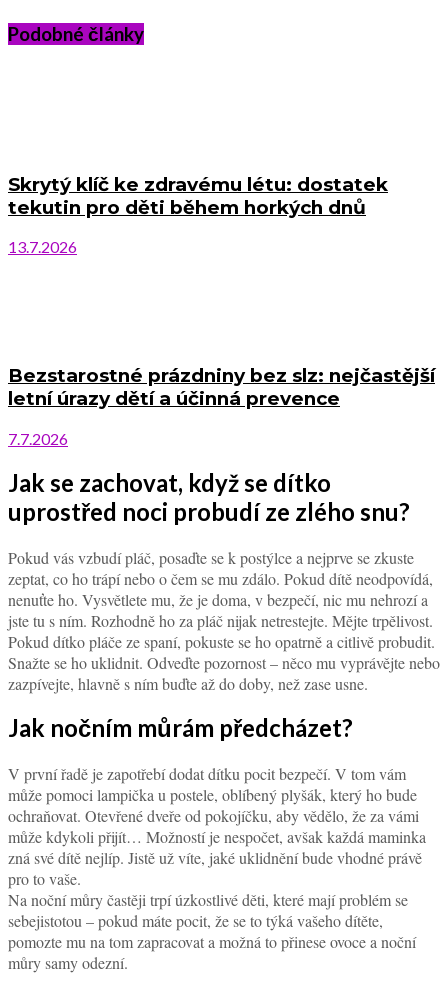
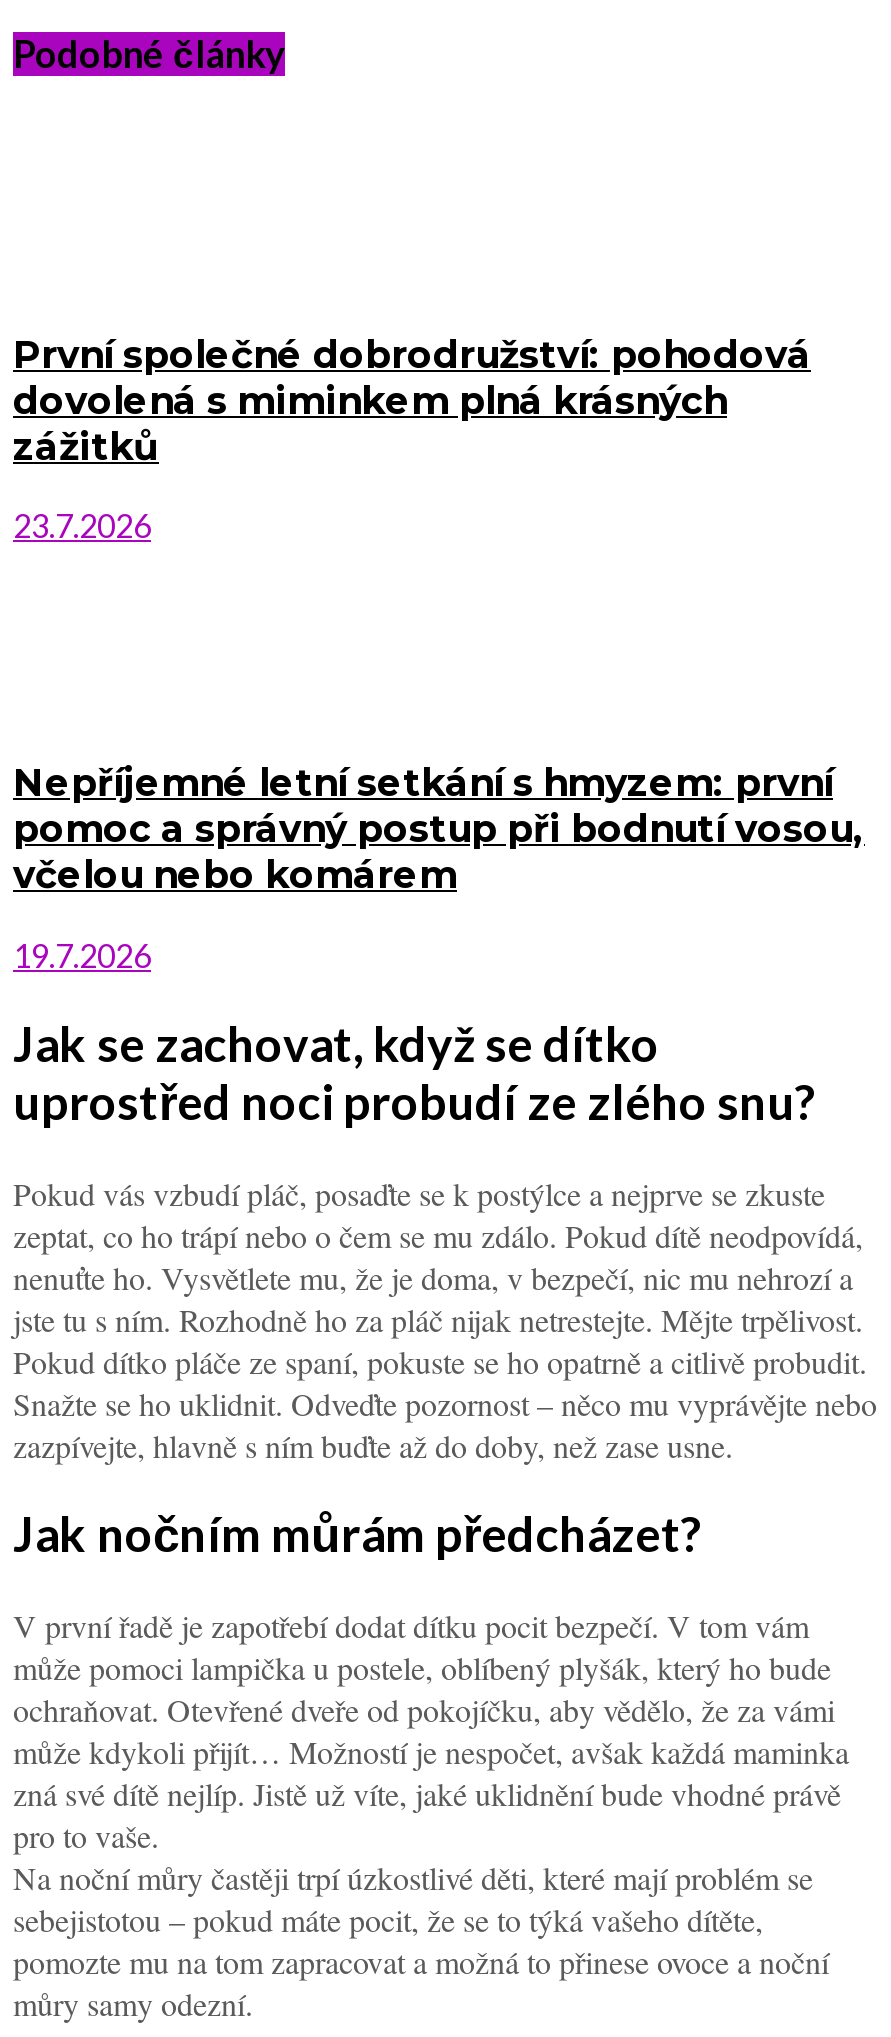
[8,173,388,219] Skrytý klíč ke zdravému létu: dostatek | tekutin pro děti během horkých dnů -> [13,331,811,469] První společné dobrodružství: pohodová | dovolená s miminkem plná krásných | zážitků
[8,237,77,256] 13.7.2026 -> [13,507,151,545] 23.7.2026
[8,364,435,410] Bezstarostné prázdniny bez slz: nejčastější | letní úrazy dětí a účinná prevence -> [13,760,865,898] Nepříjemné letní setkání s hmyzem: první | pomoc a správný postup při bodnutí vosou, | včelou nebo komárem
[8,429,68,448] 7.7.2026 -> [13,935,151,973] 19.7.2026

